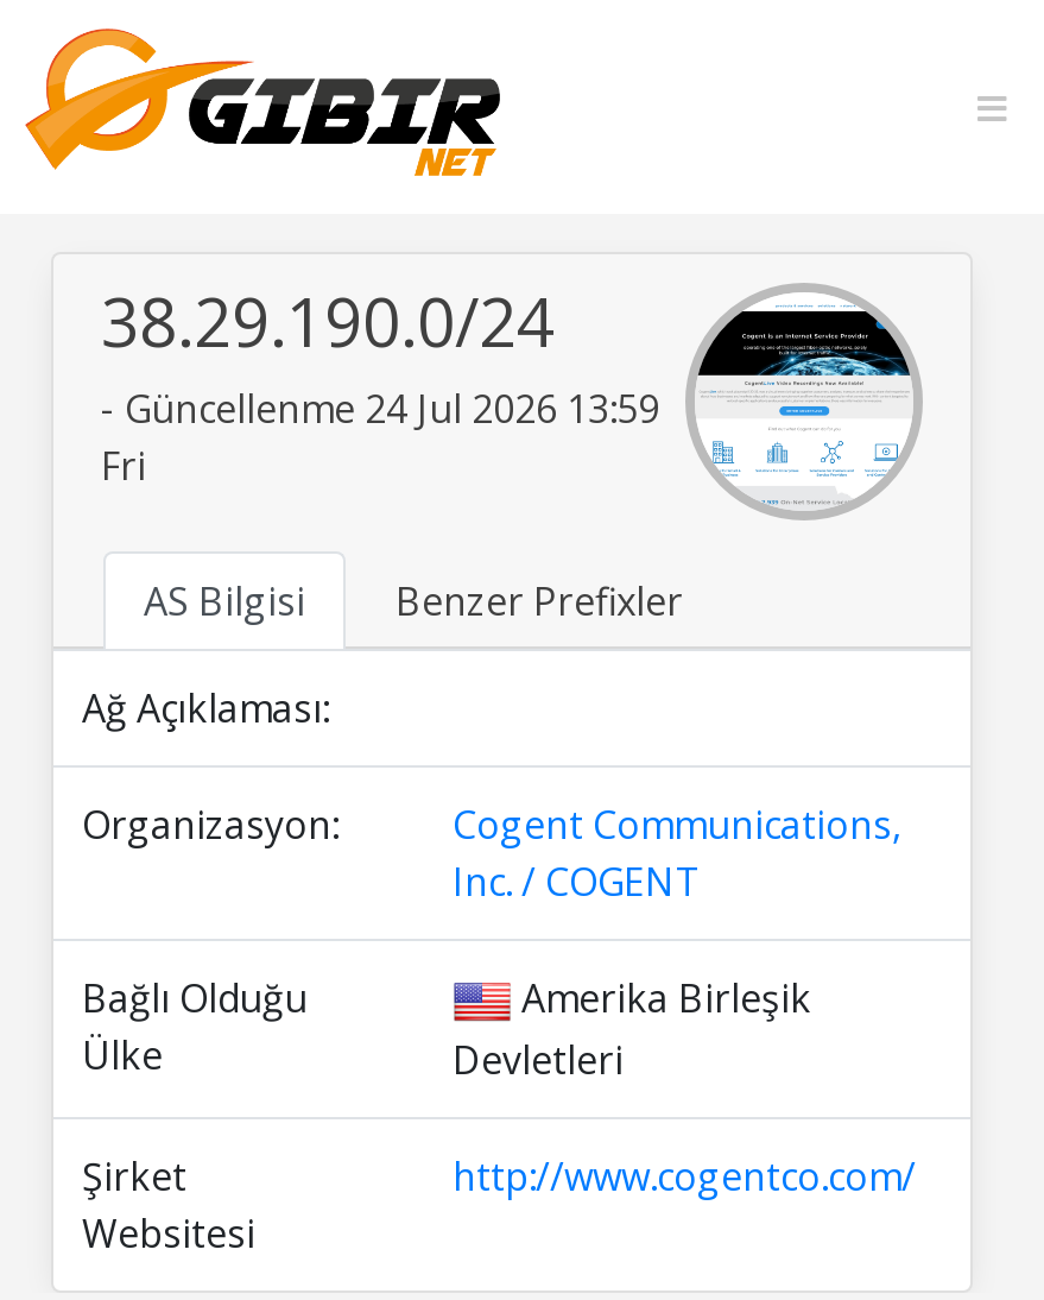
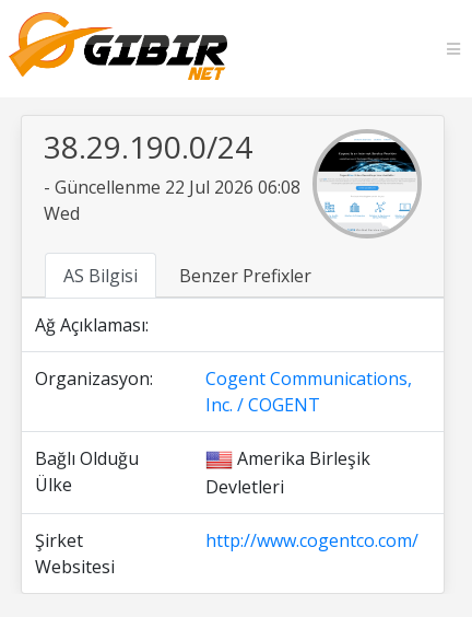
[101,383,659,492] - Güncellenme 24 Jul 2026 13:59 | Fri -> [44,175,300,225] - Güncellenme 22 Jul 2026 06:08 | Wed

